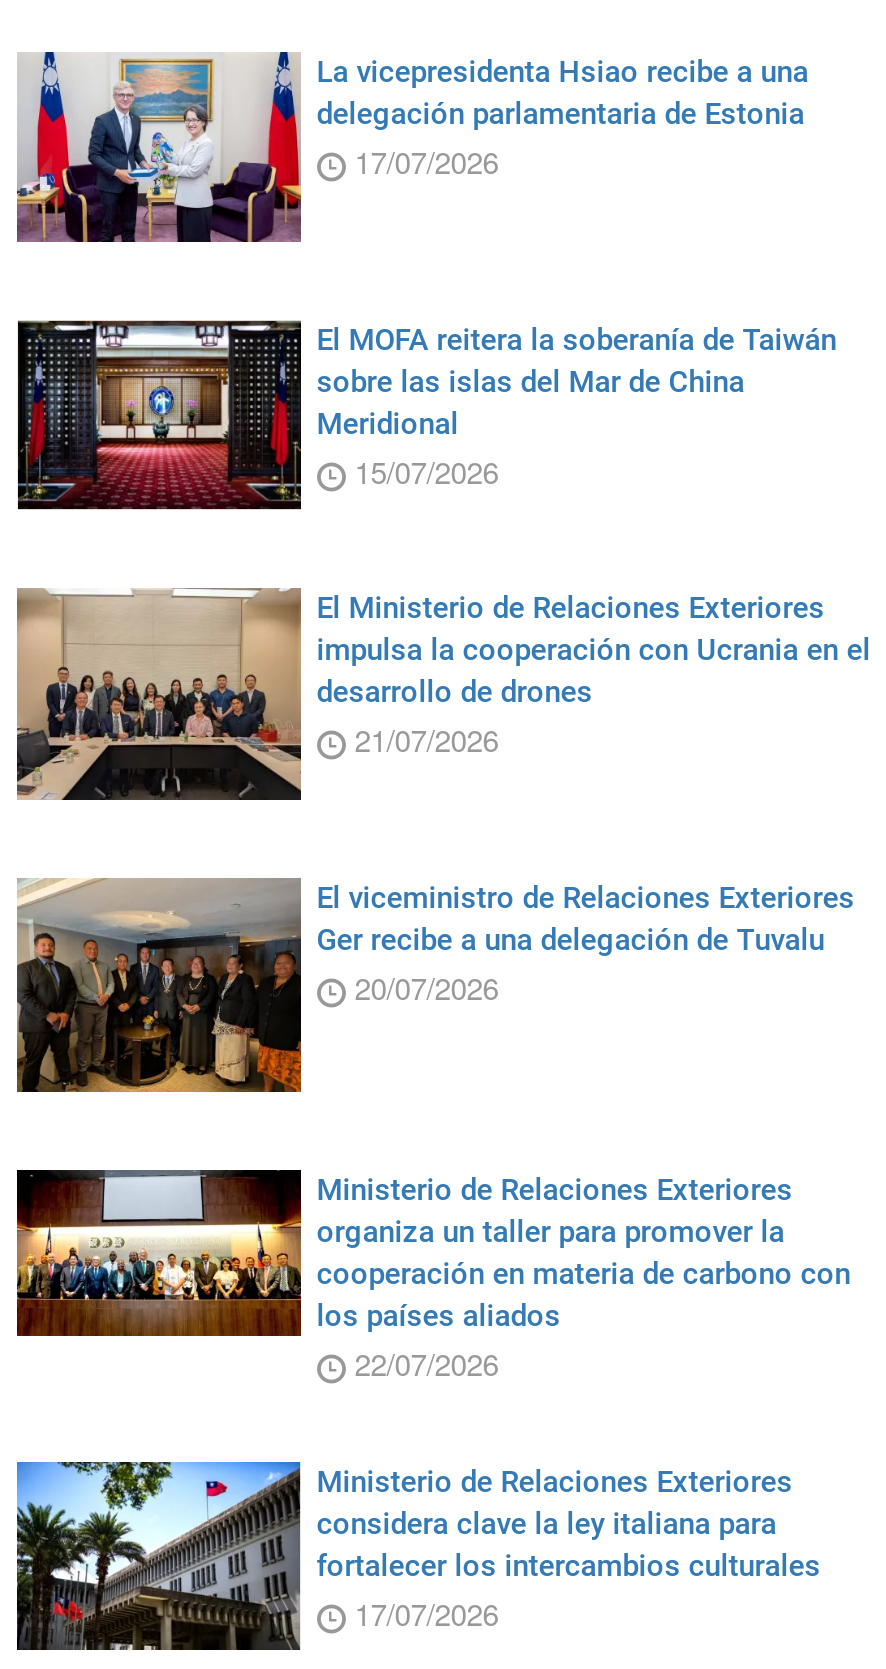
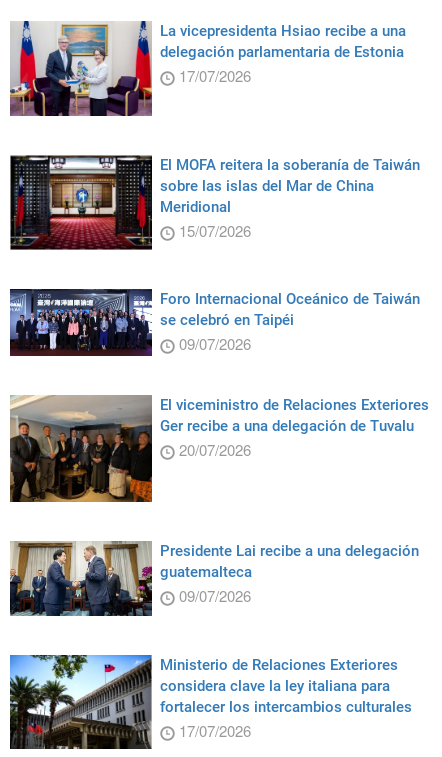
[15,588,871,800] [image] | El Ministerio de Relaciones Exteriores | impulsa la cooperación con Ucrania en el | desarrollo de drones | 21/07/2026 -> [9,288,420,356] [image] | Foro Internacional Oceánico de Taiwán | se celebró en Taipéi | 09/07/2026
[15,1168,851,1384] [image] | Ministerio de Relaciones Exteriores | organiza un taller para promover la | cooperación en materia de carbono con | los países aliados | 22/07/2026 -> [9,540,419,617] [image] | Presidente Lai recibe a una delegación | guatemalteca | 09/07/2026

